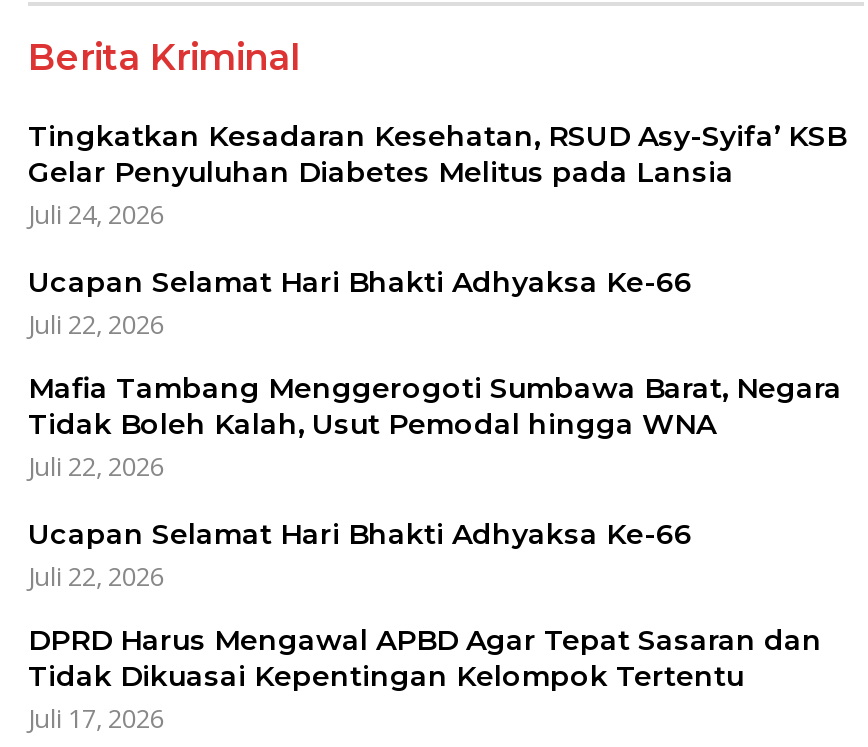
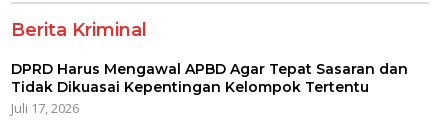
[28,118,846,594] Tingkatkan Kesadaran Kesehatan, RSUD Asy-Syifa’ KSB | Gelar Penyuluhan Diabetes Melitus pada Lansia | Juli 24, 2026 | Ucapan Selamat Hari Bhakti Adhyaksa Ke-66 | Juli 22, 2026 | Mafia Tambang Menggerogoti Sumbawa Barat, Negara | Tidak Boleh Kalah, Usut Pemodal hingga WNA | Juli 22, 2026 | Ucapan Selamat Hari Bhakti Adhyaksa Ke-66 | Juli 22, 2026 -> none

